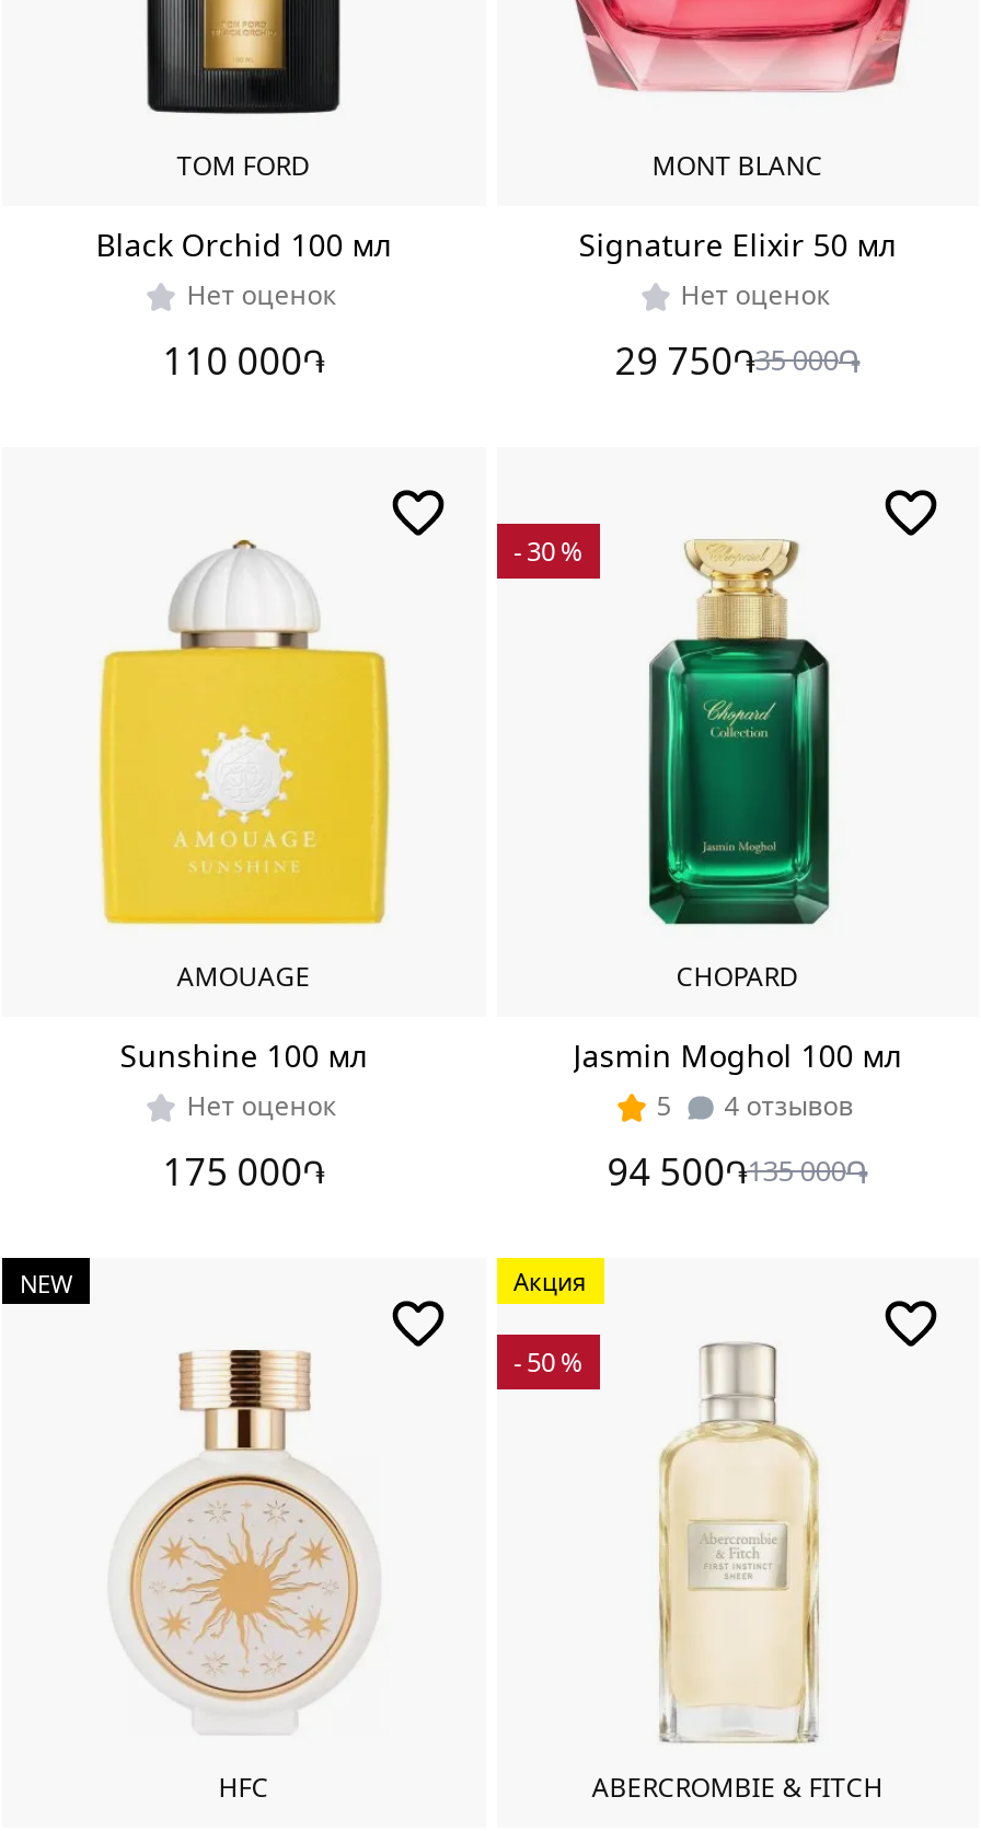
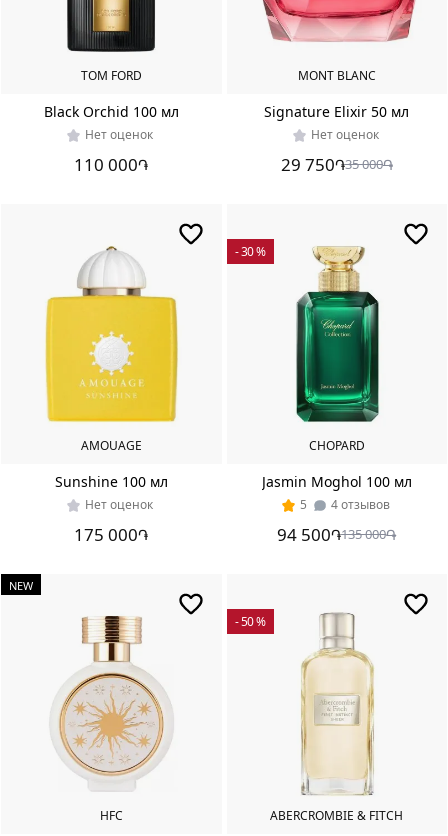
[513,1264,586,1297] Акция -> none

